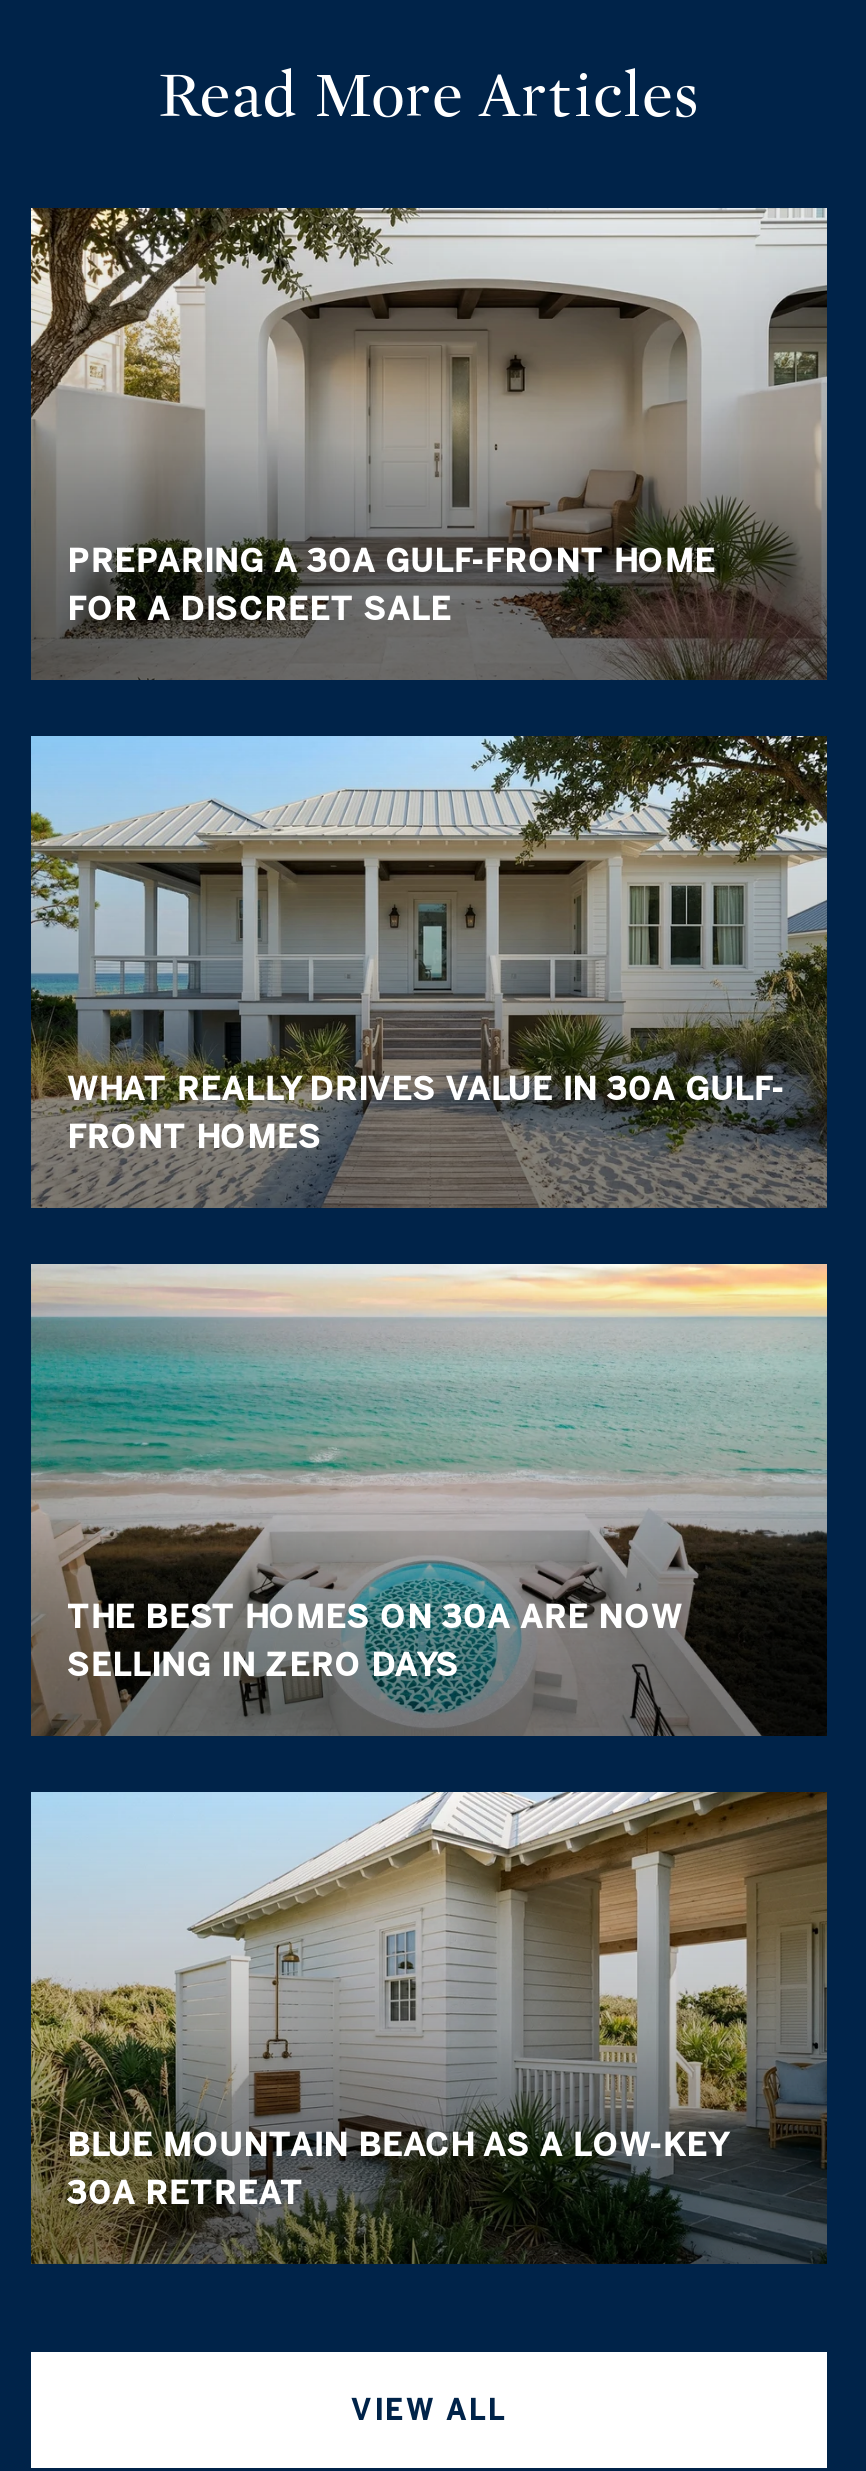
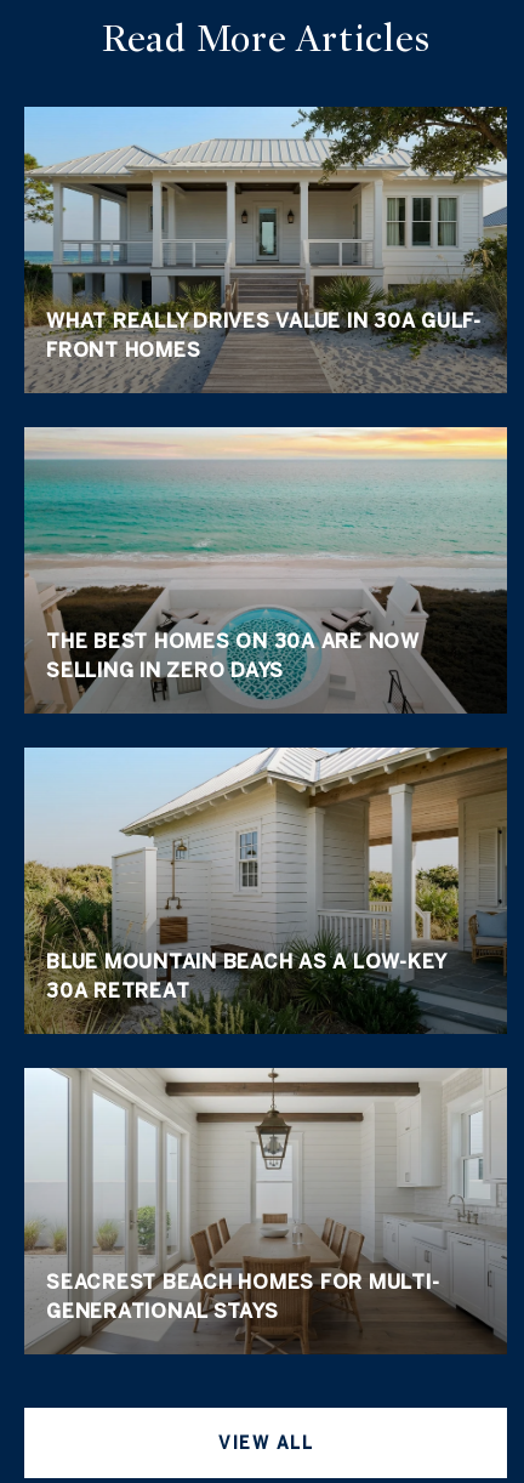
[29,206,829,680] [image] | PREPARING A 30A GULF-FRONT HOME | FOR A DISCREET SALE -> none
moved [27,732,831,2209] -> [22,104,509,1001]: [image] | WHAT REALLY DRIVES VALUE IN 30A GULF- | FRONT HOMES | THE BEST HOMES ON 30A ARE NOW | SELLING IN ZERO DAYS | BLUE MOUNTAIN BEACH AS A LOW-KEY | 30A RETREAT
none -> [23,1067,508,1354] [image] | SEACREST BEACH HOMES FOR MULTI- | GENERATIONAL STAYS

